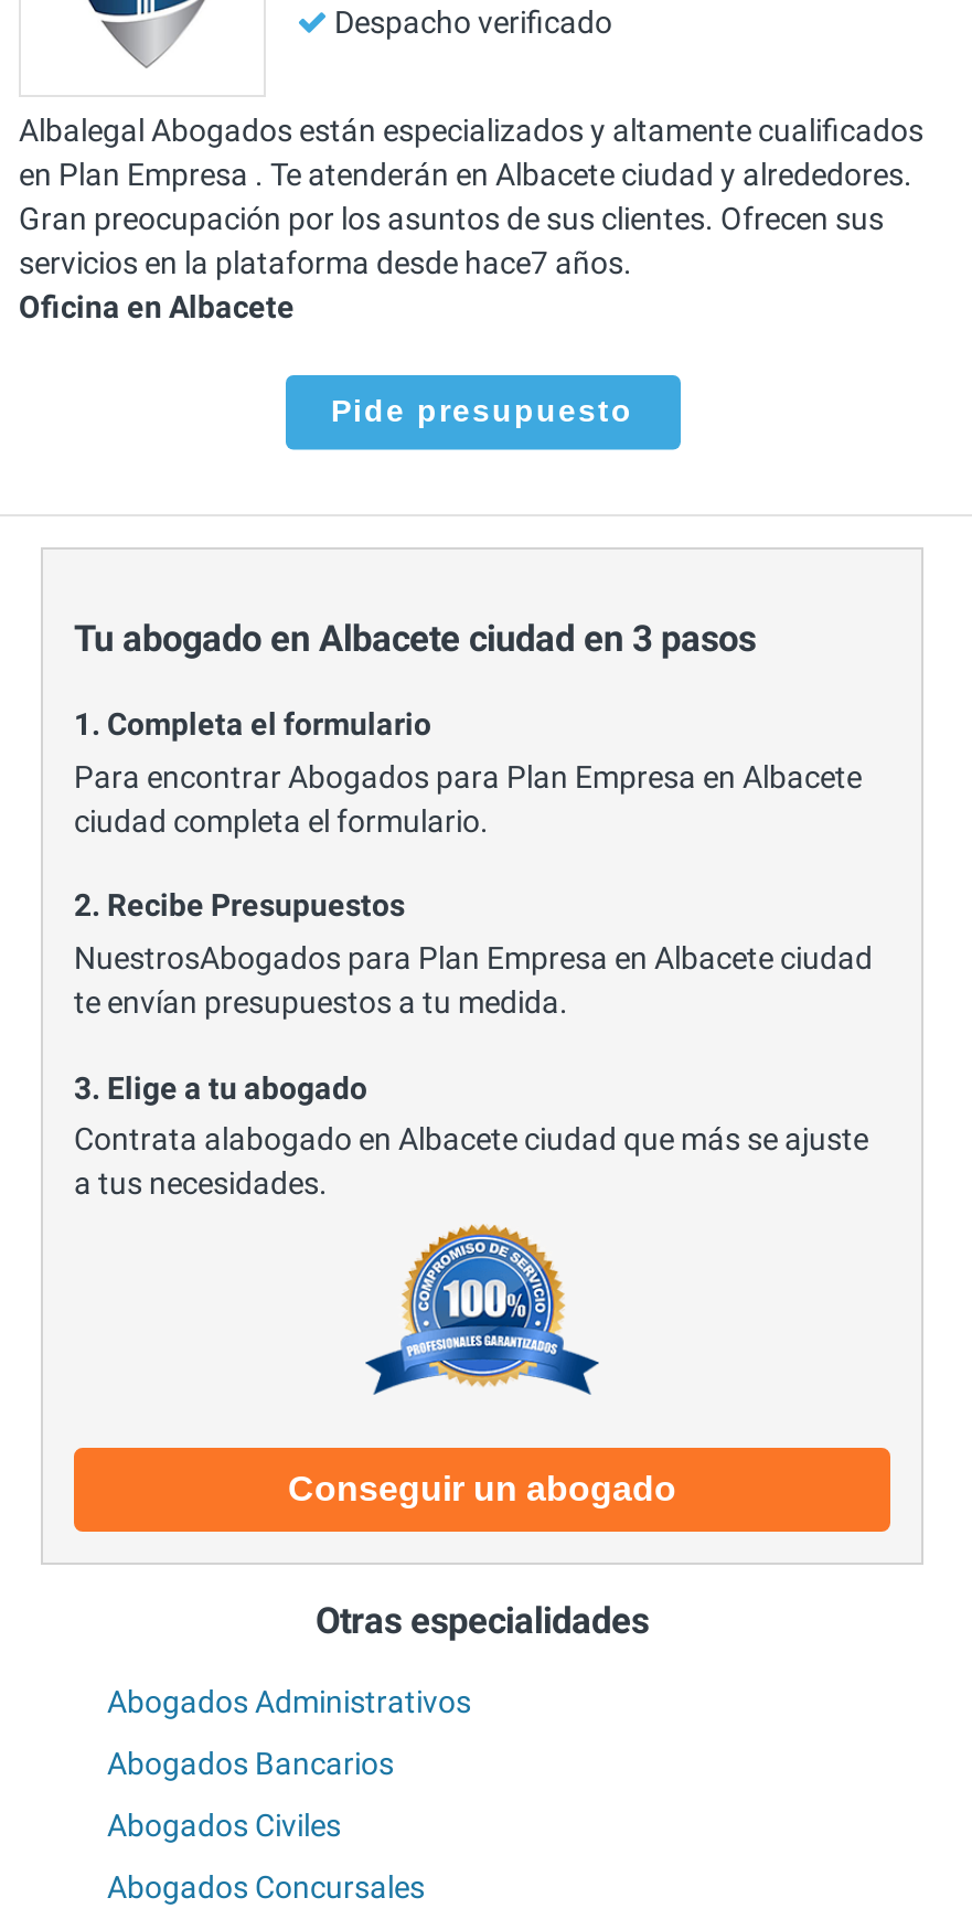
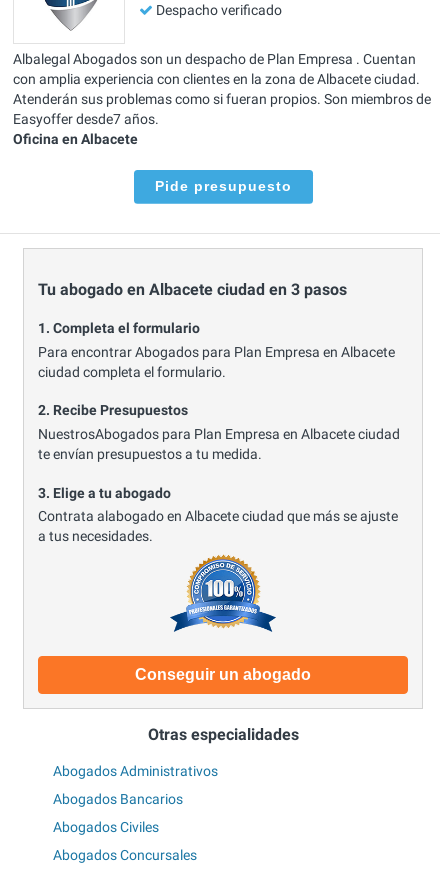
[19,113,923,280] Albalegal Abogados están especializados y altamente cualificados | en Plan Empresa . Te atenderán en Albacete ciudad y alrededores. | Gran preocupación por los asuntos de sus clientes. Ofrecen sus | servicios en la plataforma desde hace7 años. -> [13,51,431,127] Albalegal Abogados son un despacho de Plan Empresa . Cuentan | con amplia experiencia con clientes en la zona de Albacete ciudad. | Atenderán sus problemas como si fueran propios. Son miembros de | Easyoffer desde7 años.

